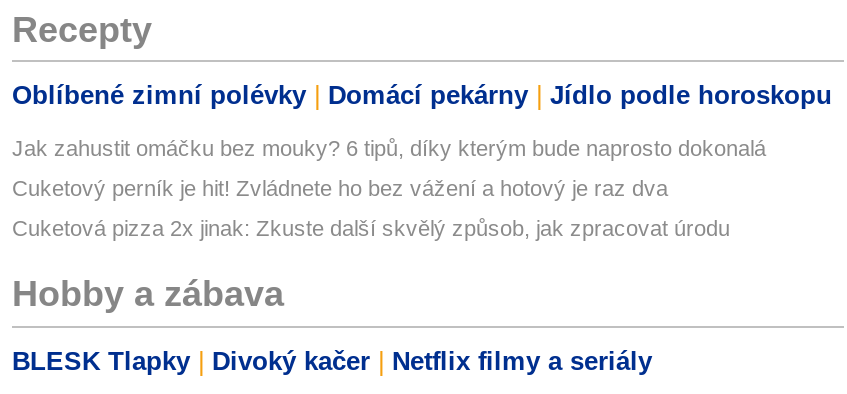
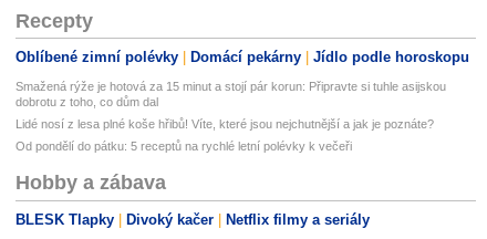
[12,136,766,160] Jak zahustit omáčku bez mouky? 6 tipů, díky kterým bude naprosto dokonalá -> [15,80,446,109] Smažená rýže je hotová za 15 minut a stojí pár korun: Připravte si tuhle asijskou | dobrotu z toho, co dům dal
[12,176,668,200] Cuketový perník je hit! Zvládnete ho bez vážení a hotový je raz dva -> [15,118,434,131] Lidé nosí z lesa plné koše hřibů! Víte, které jsou nejchutnější a jak je poznáte?
[12,216,730,240] Cuketová pizza 2x jinak: Zkuste další skvělý způsob, jak zpracovat úrodu -> [15,140,352,153] Od pondělí do pátku: 5 receptů na rychlé letní polévky k večeři

